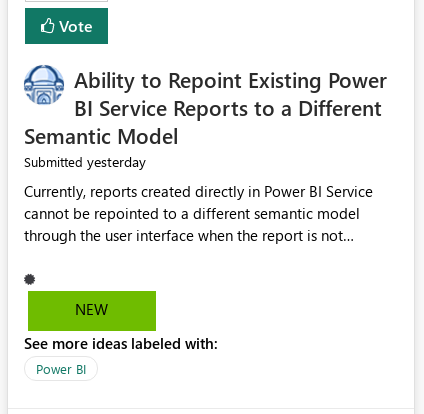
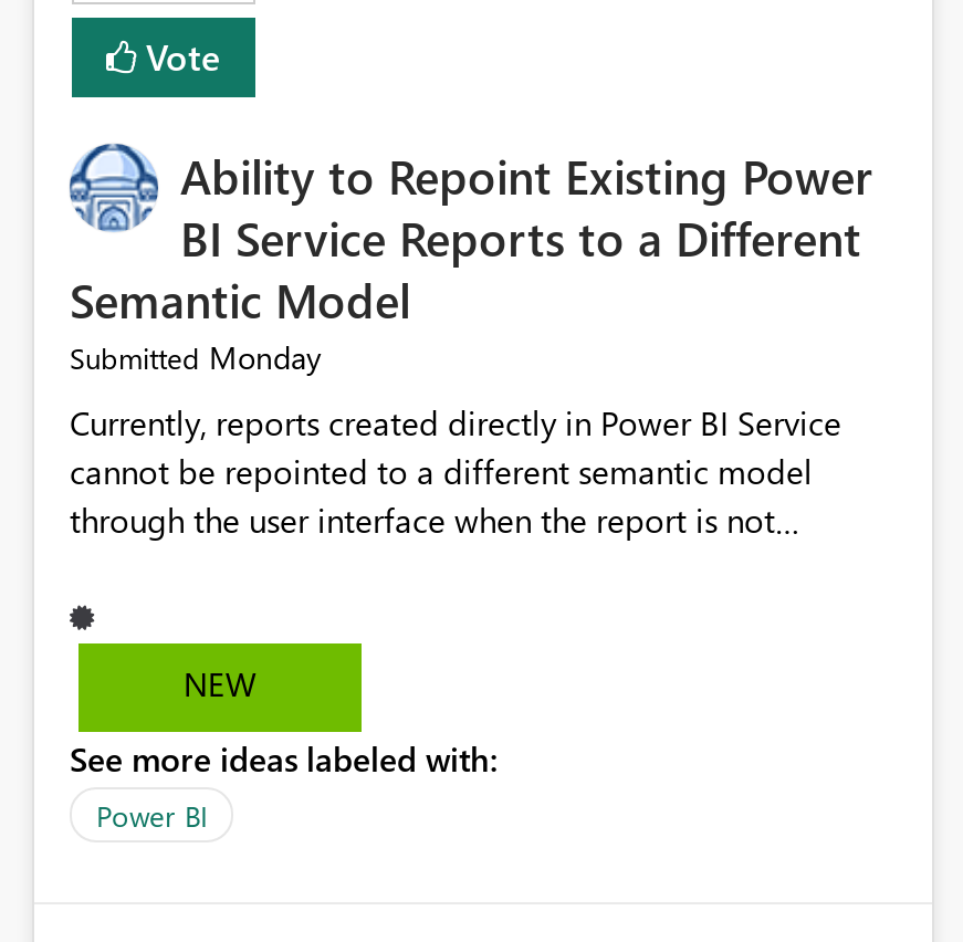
[24,152,146,171] Submitted yesterday -> [70,337,322,379] Submitted Monday

